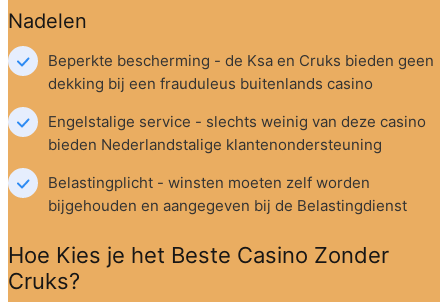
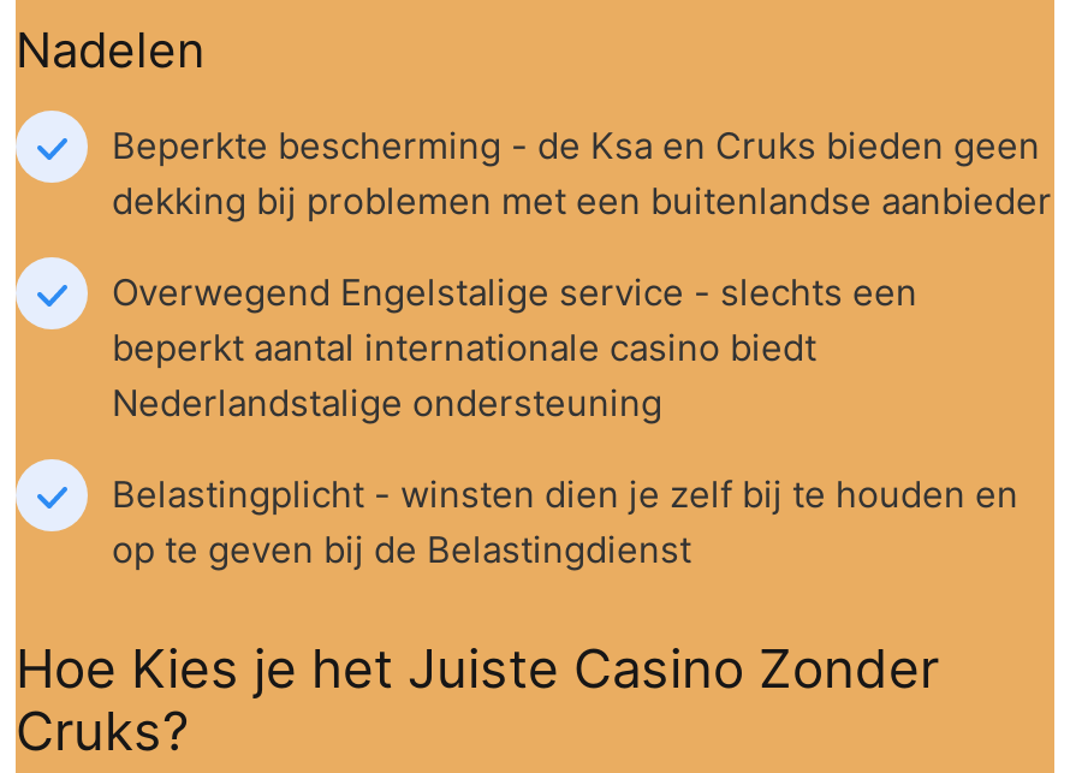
[48,74,373,93] dekking bij een frauduleus buitenlands casino -> [112,178,1052,224] dekking bij problemen met een buitenlandse aanbieder
[48,112,426,154] Engelstalige service - slechts weinig van deze casino | bieden Nederlandstalige klantenondersteuning -> [112,269,917,426] Overwegend Engelstalige service - slechts een | beperkt aantal internationale casino biedt | Nederlandstalige ondersteuning
[48,173,407,215] Belastingplicht - winsten moeten zelf worden | bijgehouden en aangegeven bij de Belastingdienst -> [112,471,1018,572] Belastingplicht - winsten dien je zelf bij te houden en | op te geven bij de Belastingdienst
[8,242,389,268] Hoe Kies je het Beste Casino Zonder -> [16,637,939,700] Hoe Kies je het Juiste Casino Zonder

